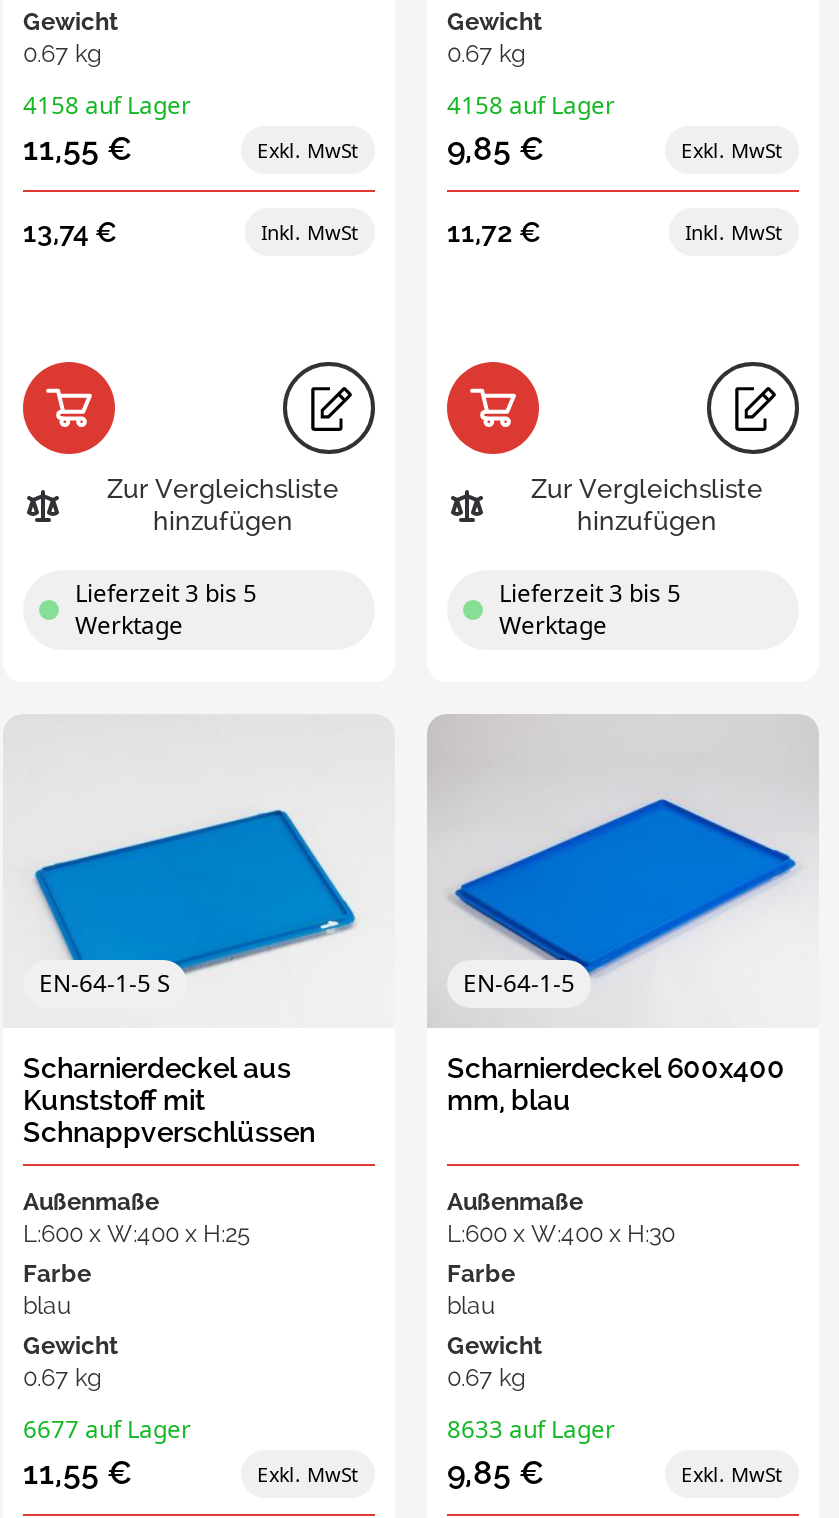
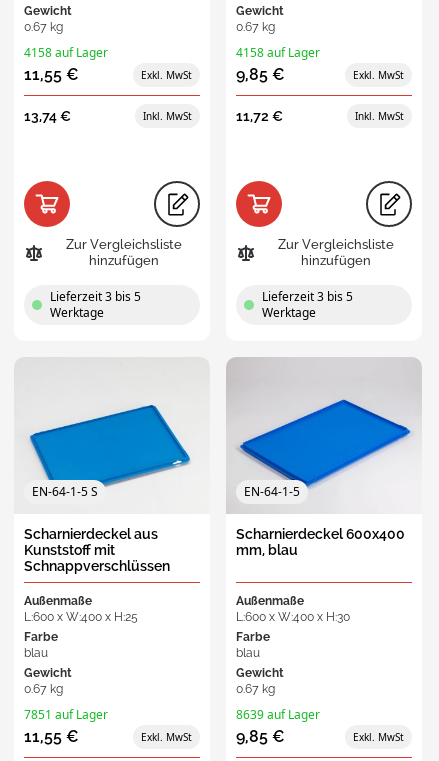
[23,1412,191,1446] 6677 auf Lager -> [24,706,108,723] 7851 auf Lager
[447,1412,615,1446] 8633 auf Lager -> [236,706,320,723] 8639 auf Lager

